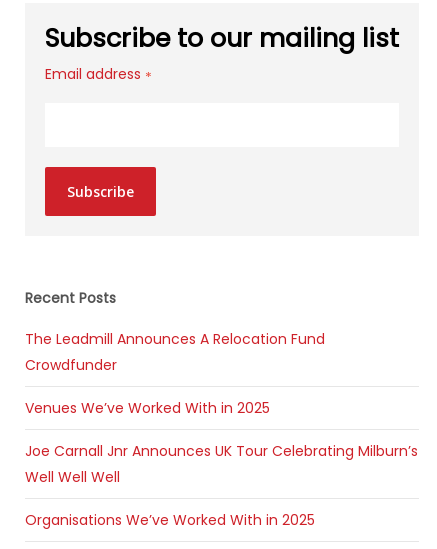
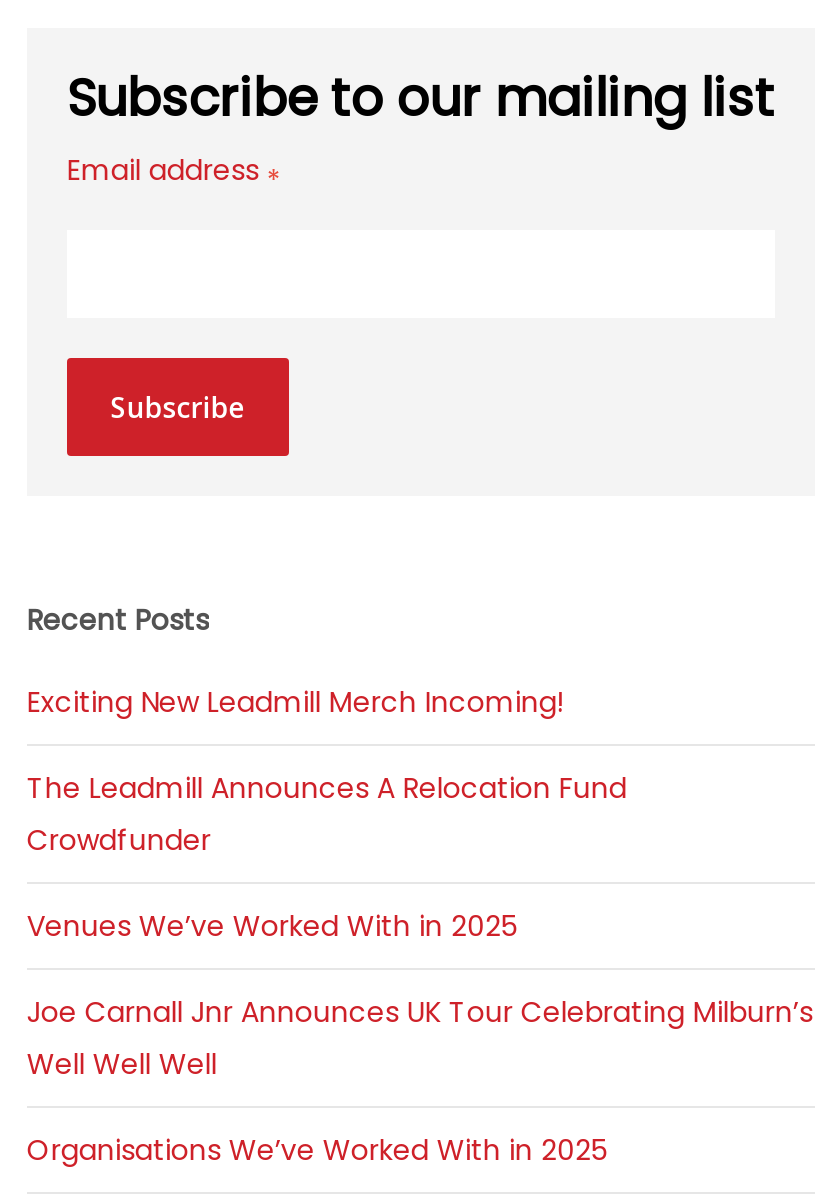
none -> [27,681,565,721] Exciting New Leadmill Merch Incoming!

